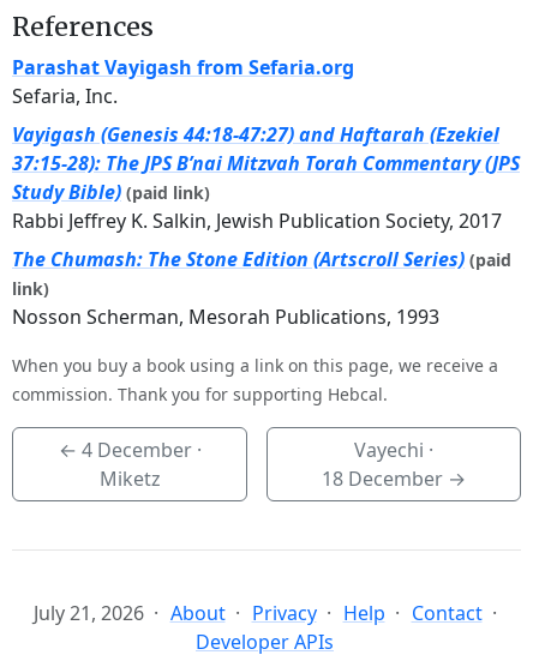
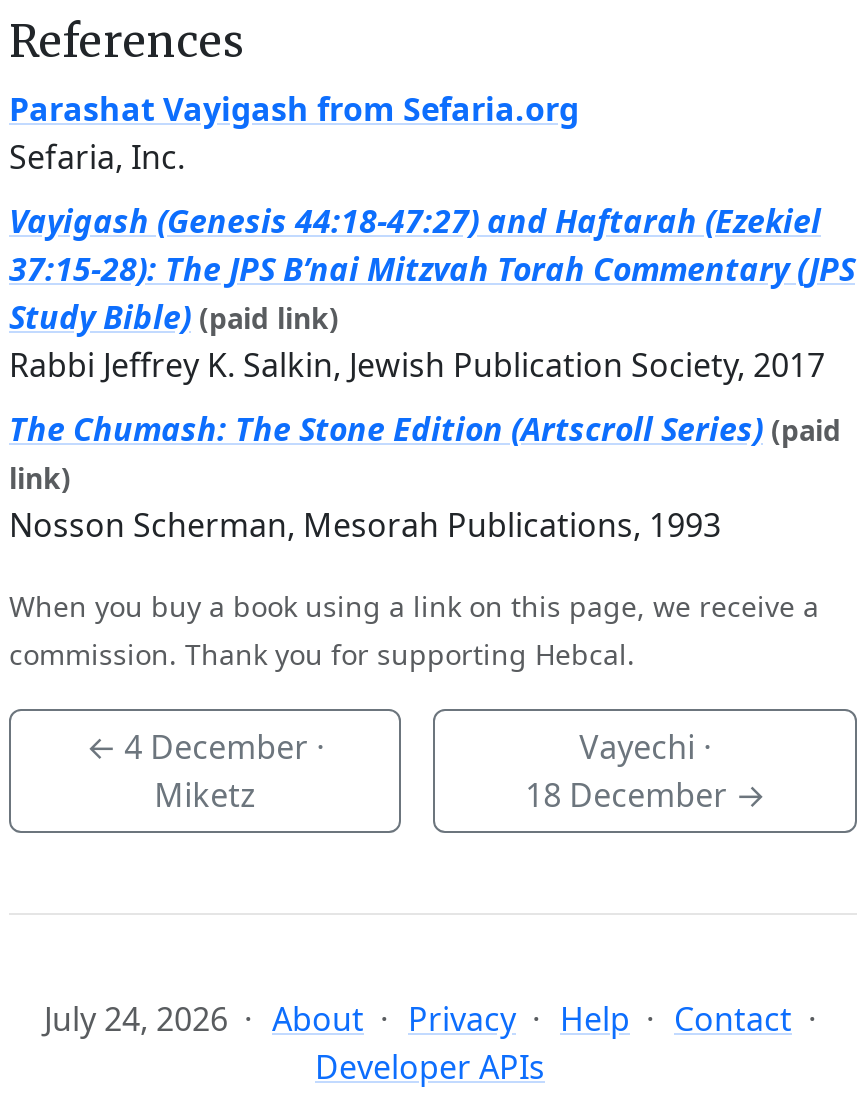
[33,600,482,627] July 21, 2026 About Privacy Help Contact -> [44,998,792,1042] July 24, 2026 About Privacy Help Contact

